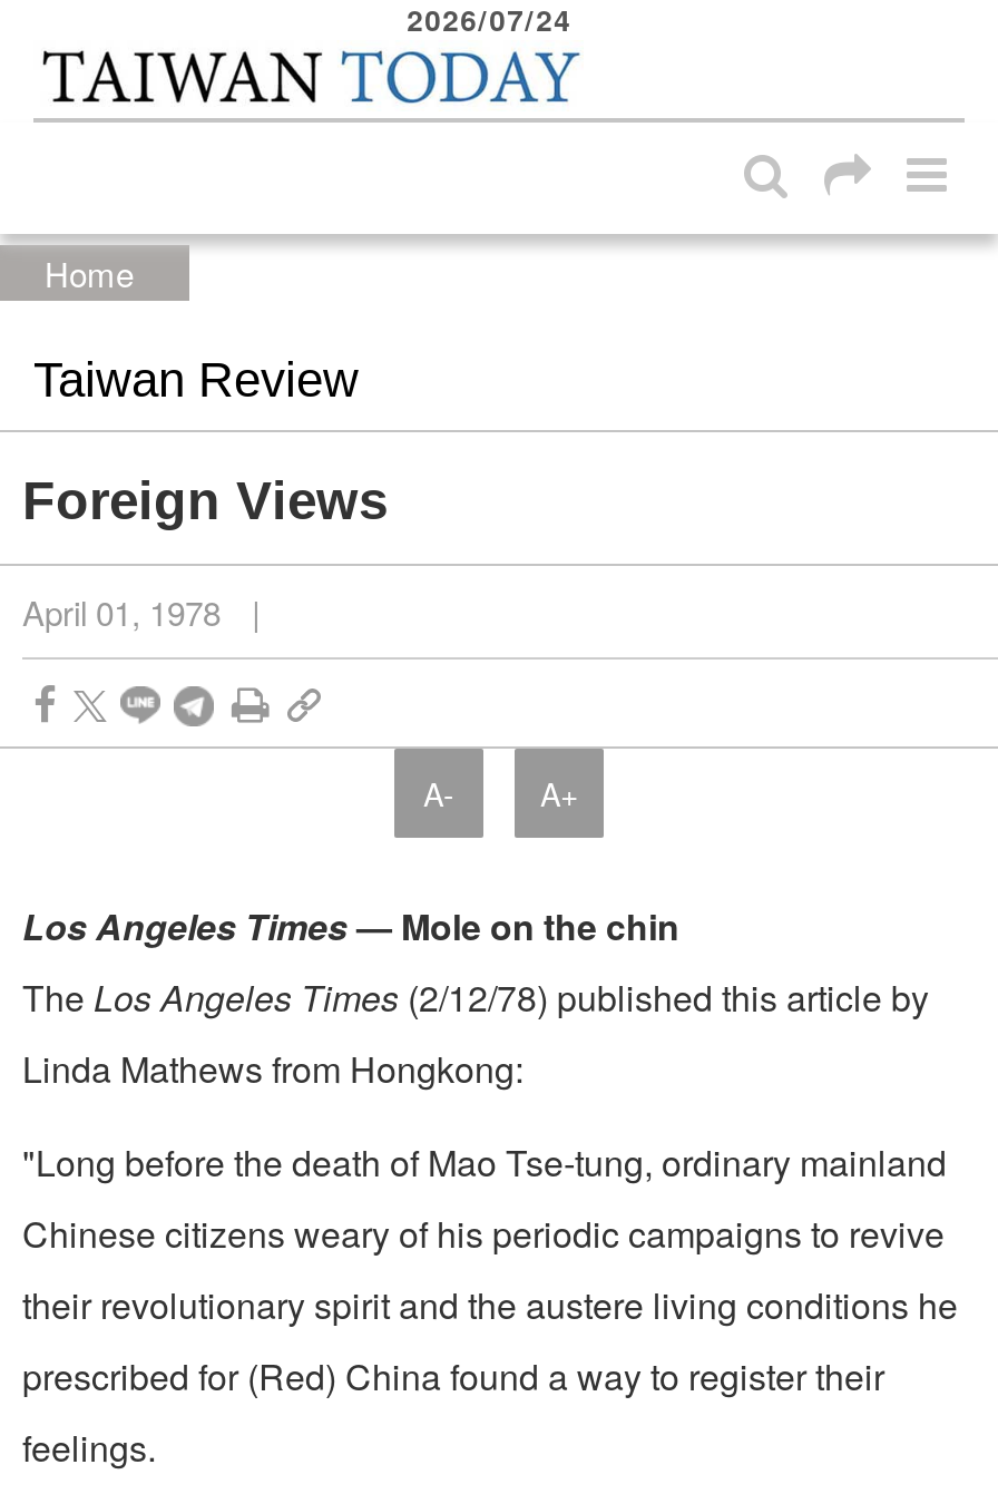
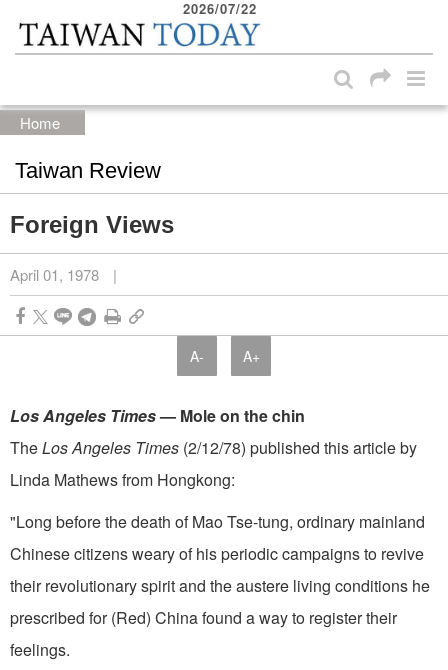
[407,0,572,40] 2026/07/24 -> [183,0,257,18] 2026/07/22

